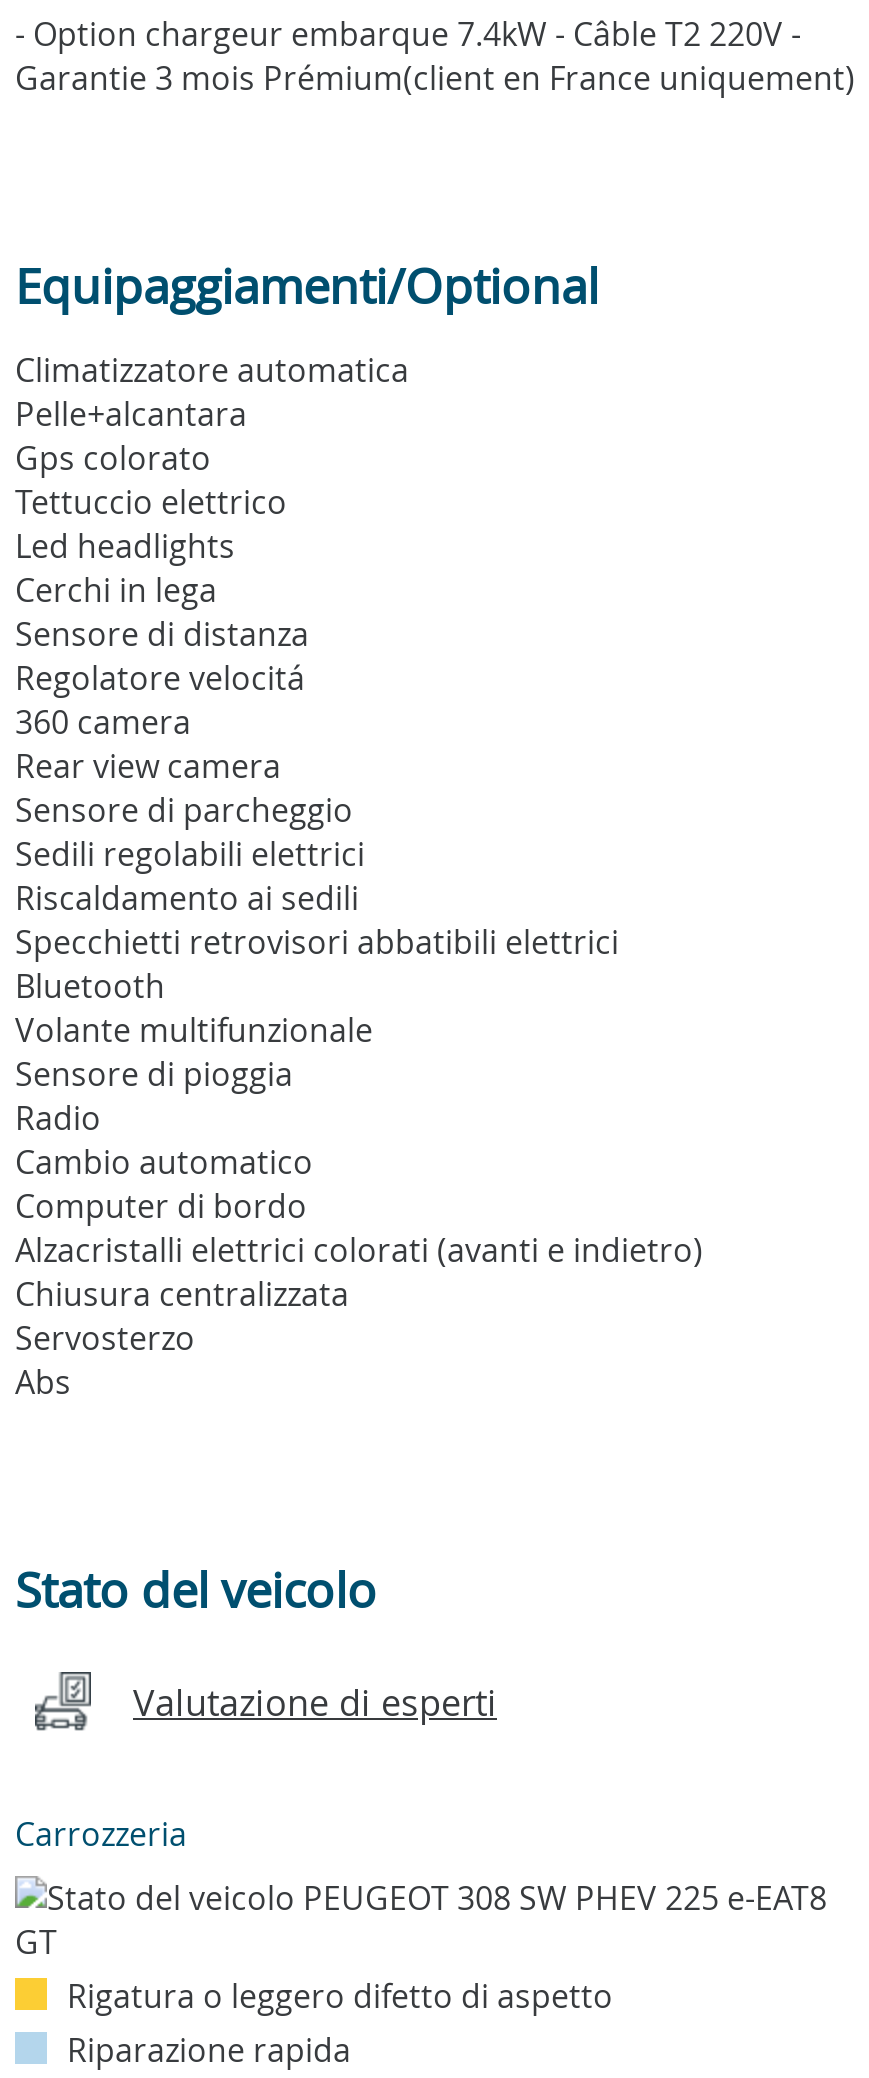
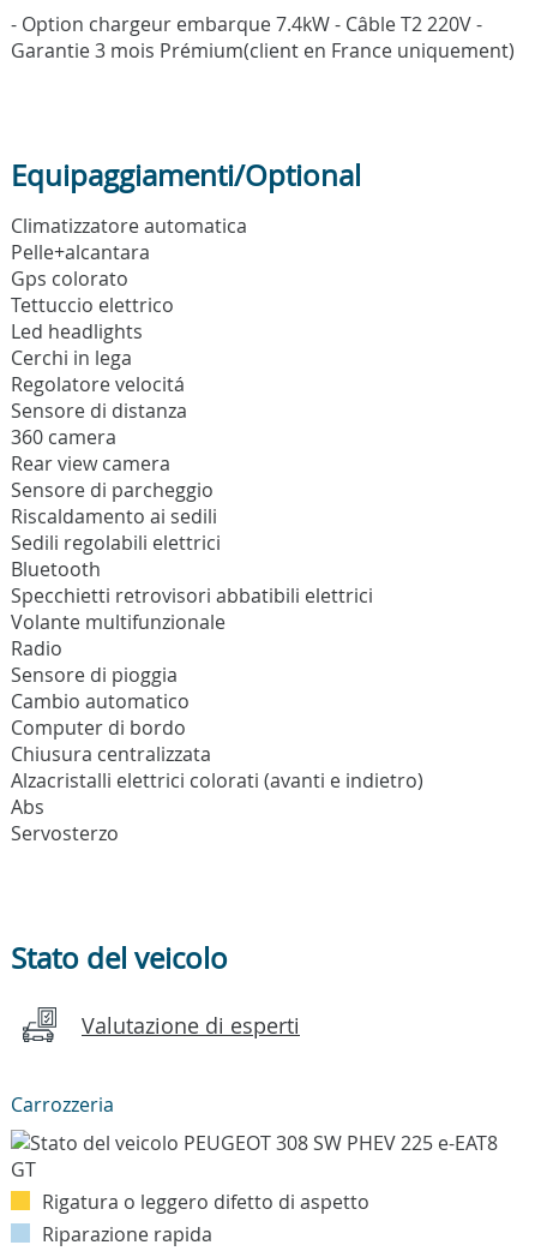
moved [15,611,309,655] -> [11,397,187,423]: Sensore di distanza
moved [15,655,305,699] -> [11,371,185,397]: Regolatore velocitá
moved [15,831,365,875] -> [11,529,221,556]: Sedili regolabili elettrici
moved [15,875,359,919] -> [11,503,217,529]: Riscaldamento ai sedili
moved [15,919,619,963] -> [11,582,373,608]: Specchietti retrovisori abbatibili elettrici
moved [15,963,165,1007] -> [11,556,101,582]: Bluetooth
moved [15,1051,293,1095] -> [11,661,178,688]: Sensore di pioggia
moved [15,1095,101,1139] -> [11,635,62,661]: Radio
moved [15,1227,703,1271] -> [11,767,423,793]: Alzacristalli elettrici colorati (avanti e indietro)
moved [15,1271,349,1315] -> [11,740,211,767]: Chiusura centralizzata
moved [15,1315,195,1359] -> [11,820,119,846]: Servosterzo
moved [15,1359,71,1403] -> [11,793,44,820]: Abs

